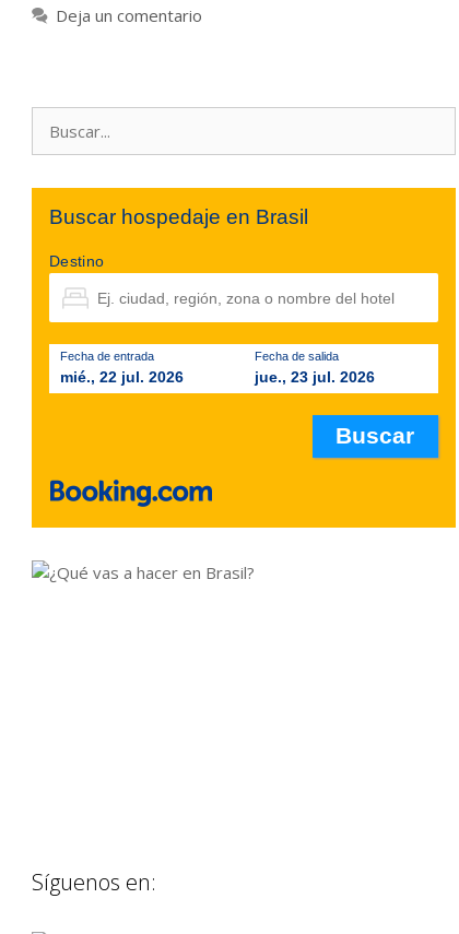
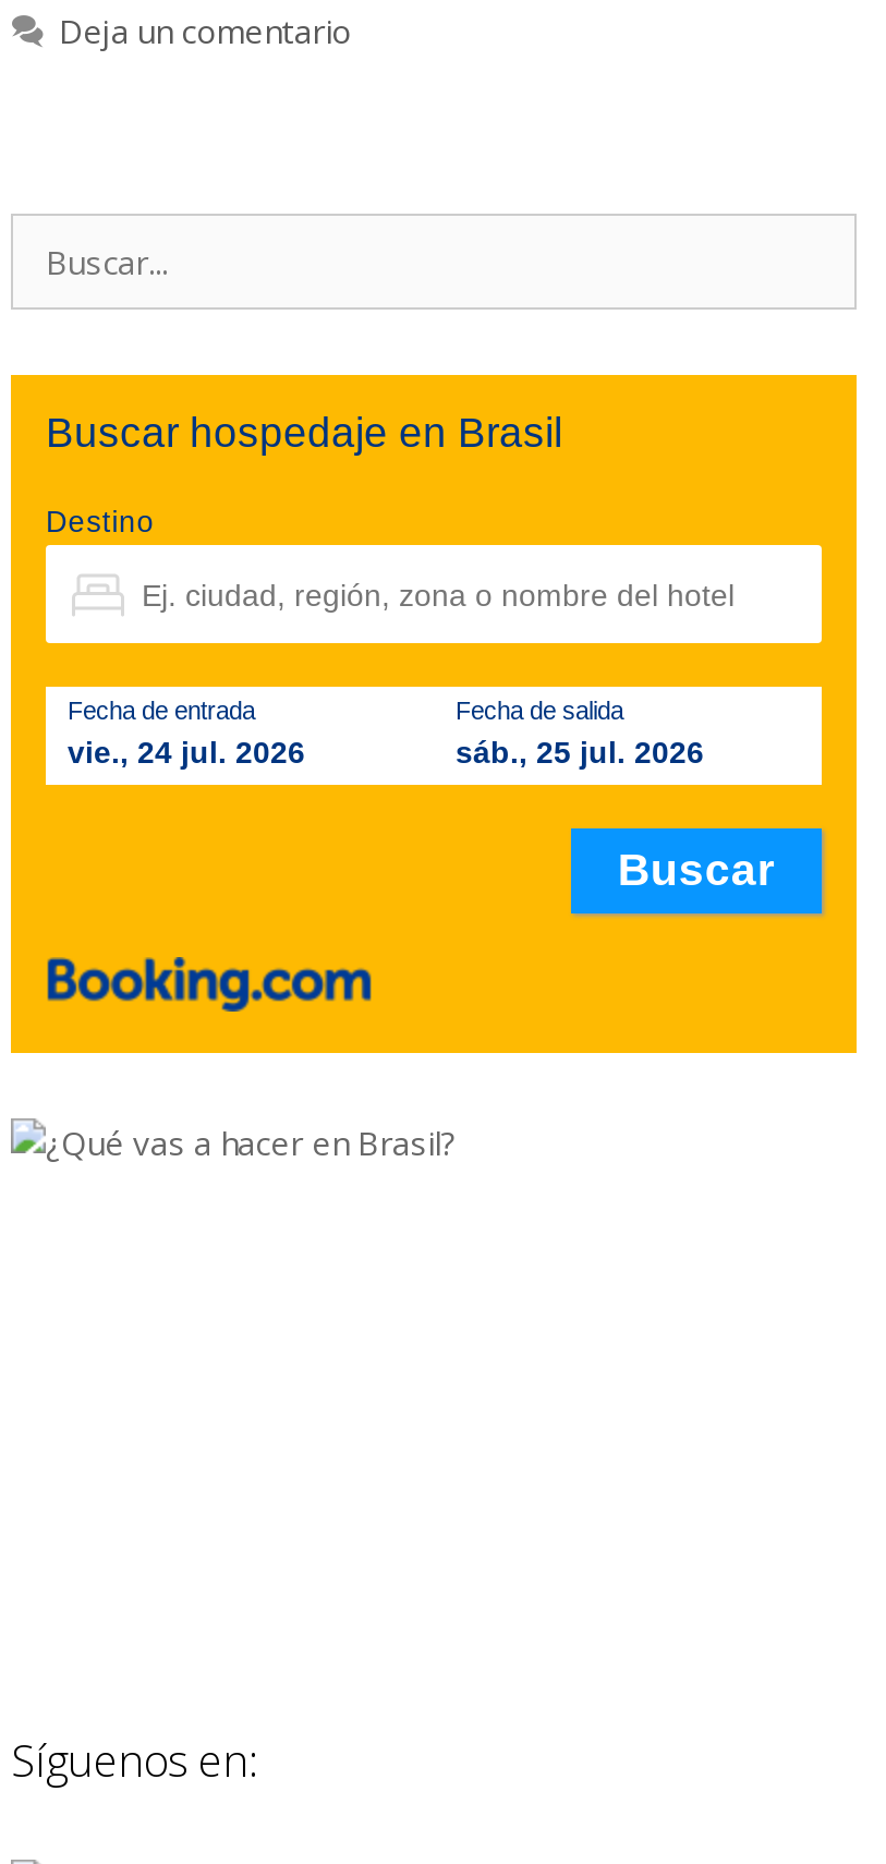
[60,368,184,386] mié., 22 jul. 2026 -> [68,735,305,770] vie., 24 jul. 2026
[255,368,375,386] jue., 23 jul. 2026 -> [456,735,704,770] sáb., 25 jul. 2026

